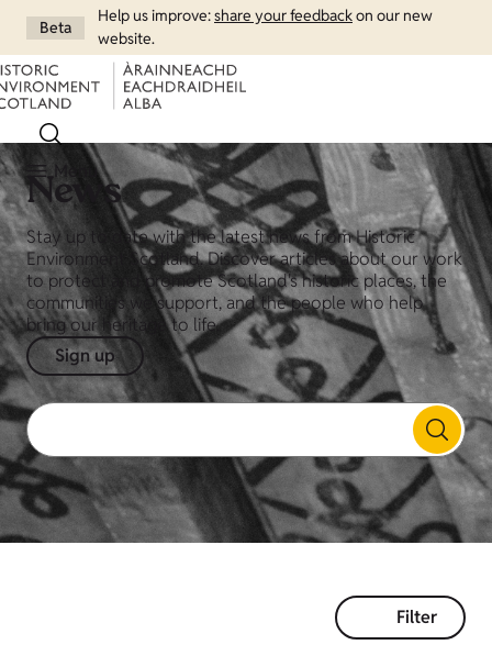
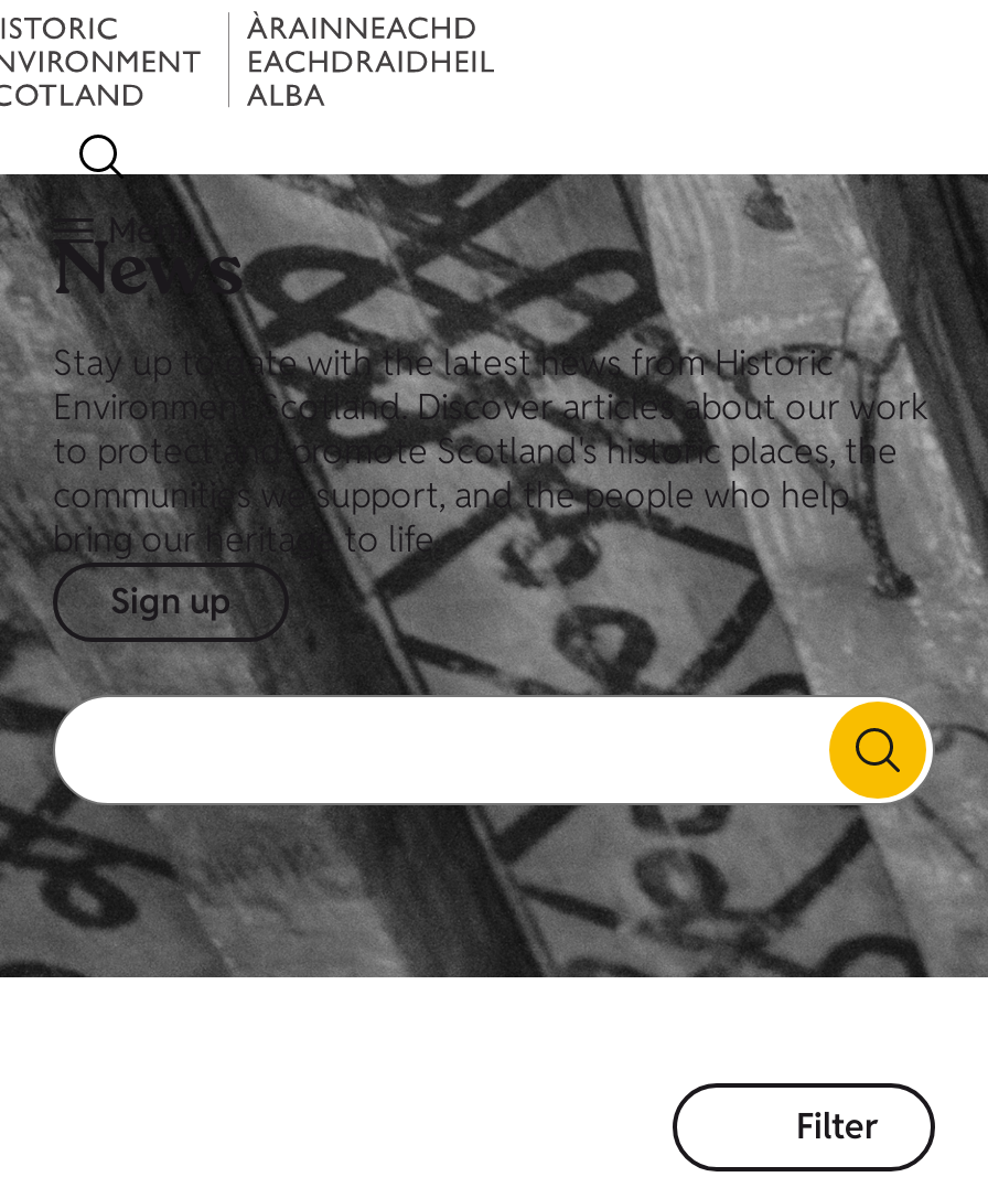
[98,5,433,48] Help us improve: share your feedbackon our new | website. -> none
[40,17,71,37] Beta -> none

